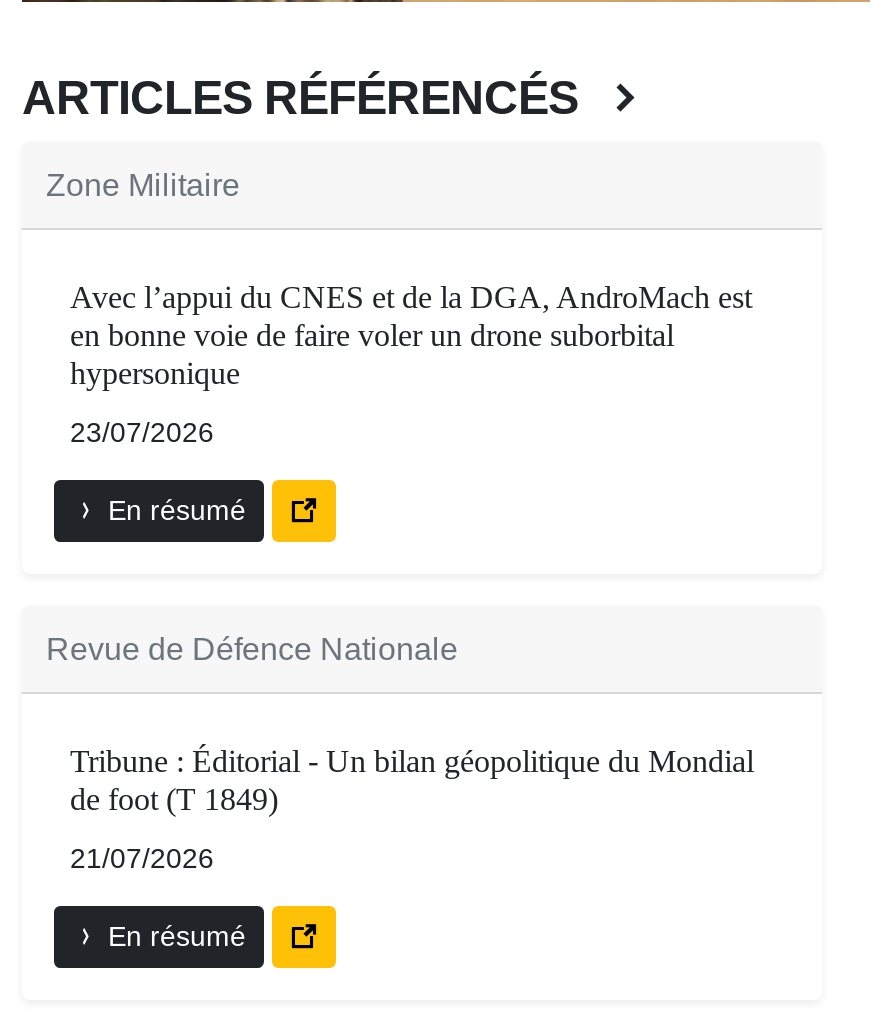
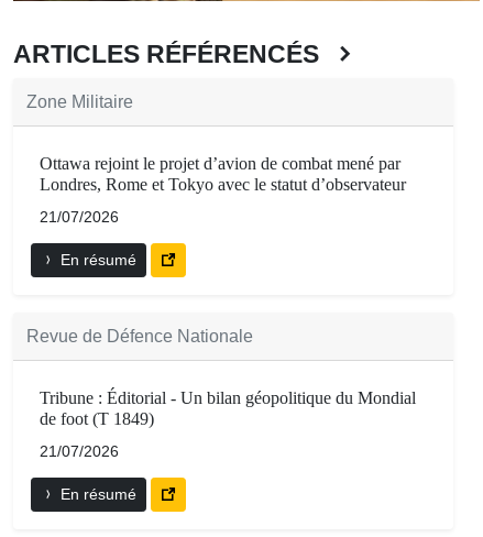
[70,280,752,390] Avec l’appui du CNES et de la DGA, AndroMach est | en bonne voie de faire voler un drone suborbital | hypersonique -> [40,154,406,193] Ottawa rejoint le projet d’avion de combat mené par | Londres, Rome et Tokyo avec le statut d’observateur
[70,416,214,448] 23/07/2026 -> [40,208,119,225] 21/07/2026

